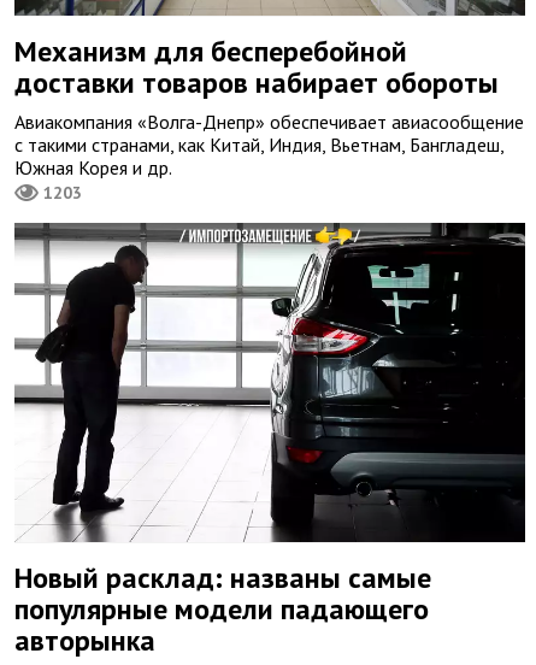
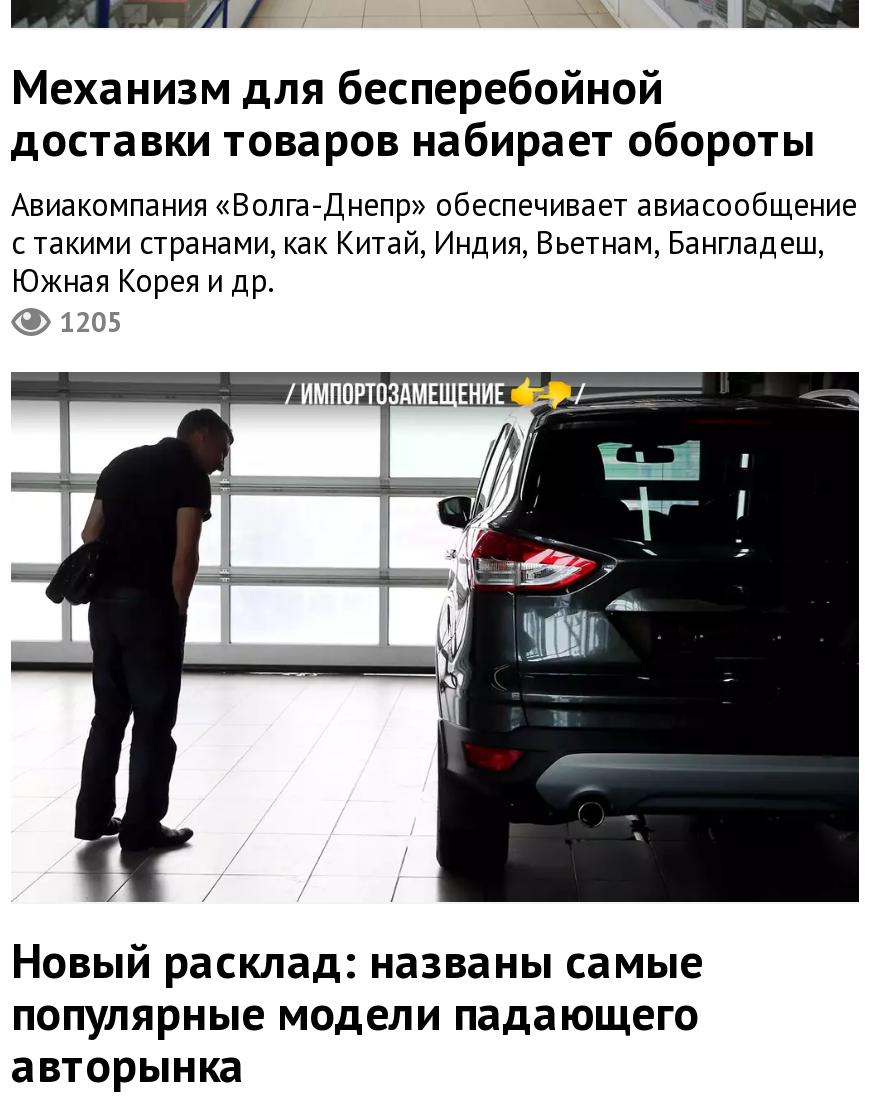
[43,182,82,204] 1203 -> [59,303,123,339] 1205

